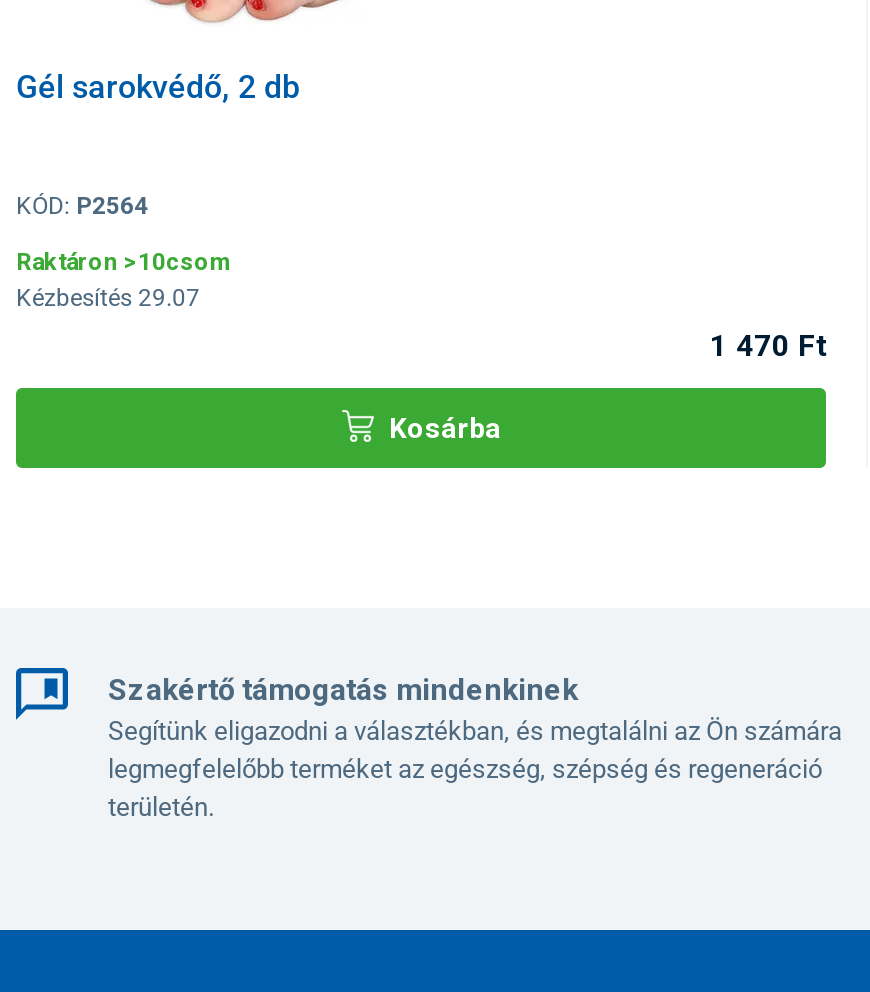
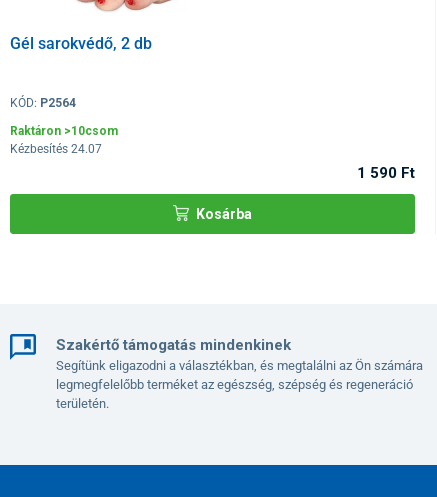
[16,284,200,312] Kézbesítés 29.07 -> [10,142,102,156] Kézbesítés 24.07
[710,328,826,364] 1 470 Ft -> [357,164,415,182] 1 590 Ft

